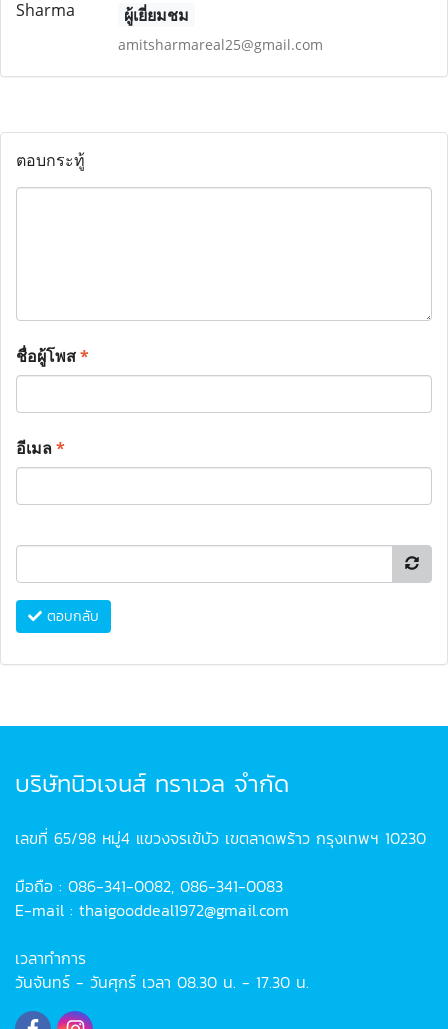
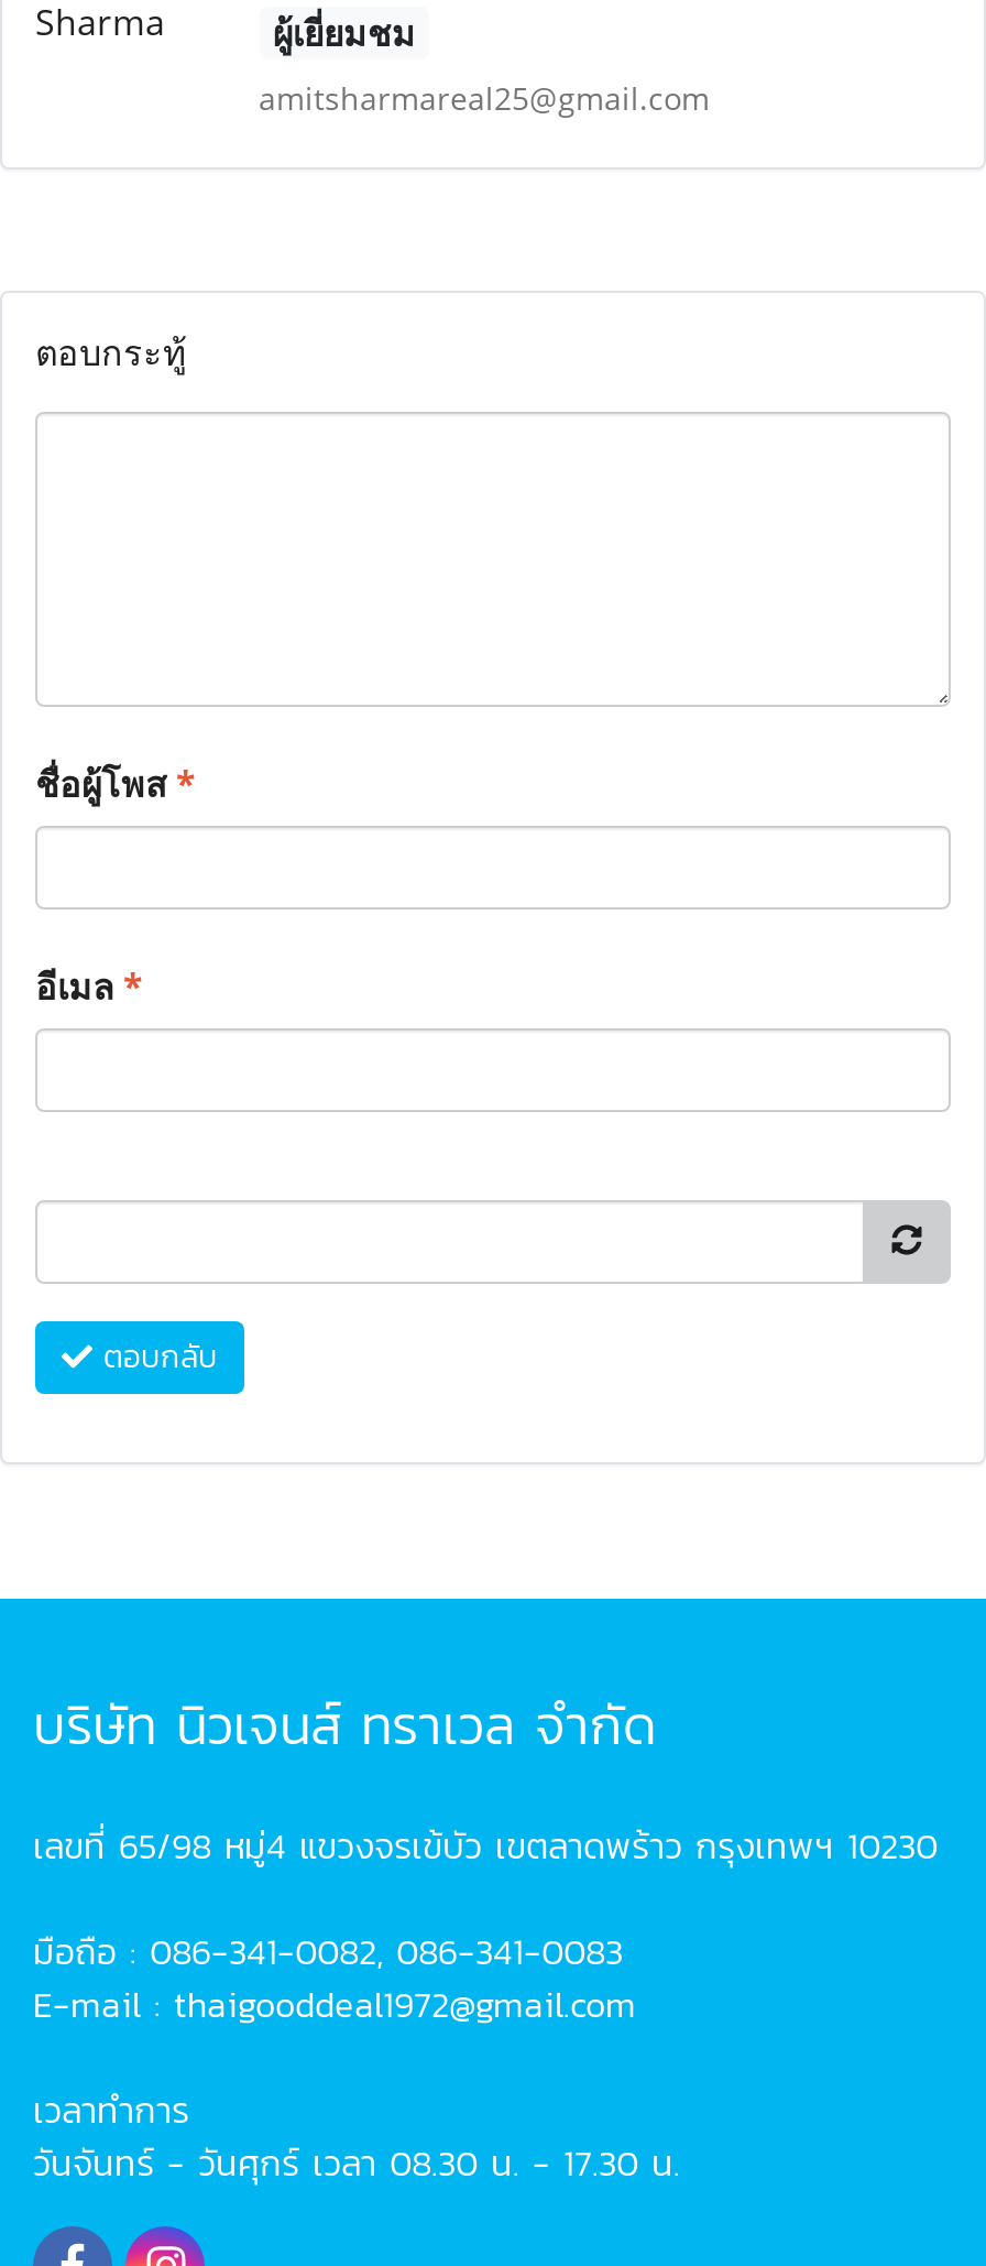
[15,766,289,801] บริษัทนิวเจนส์ ทราเวล จำกัด -> [33,1687,656,1764] บริษัท นิวเจนส์ ทราเวล จำกัด

